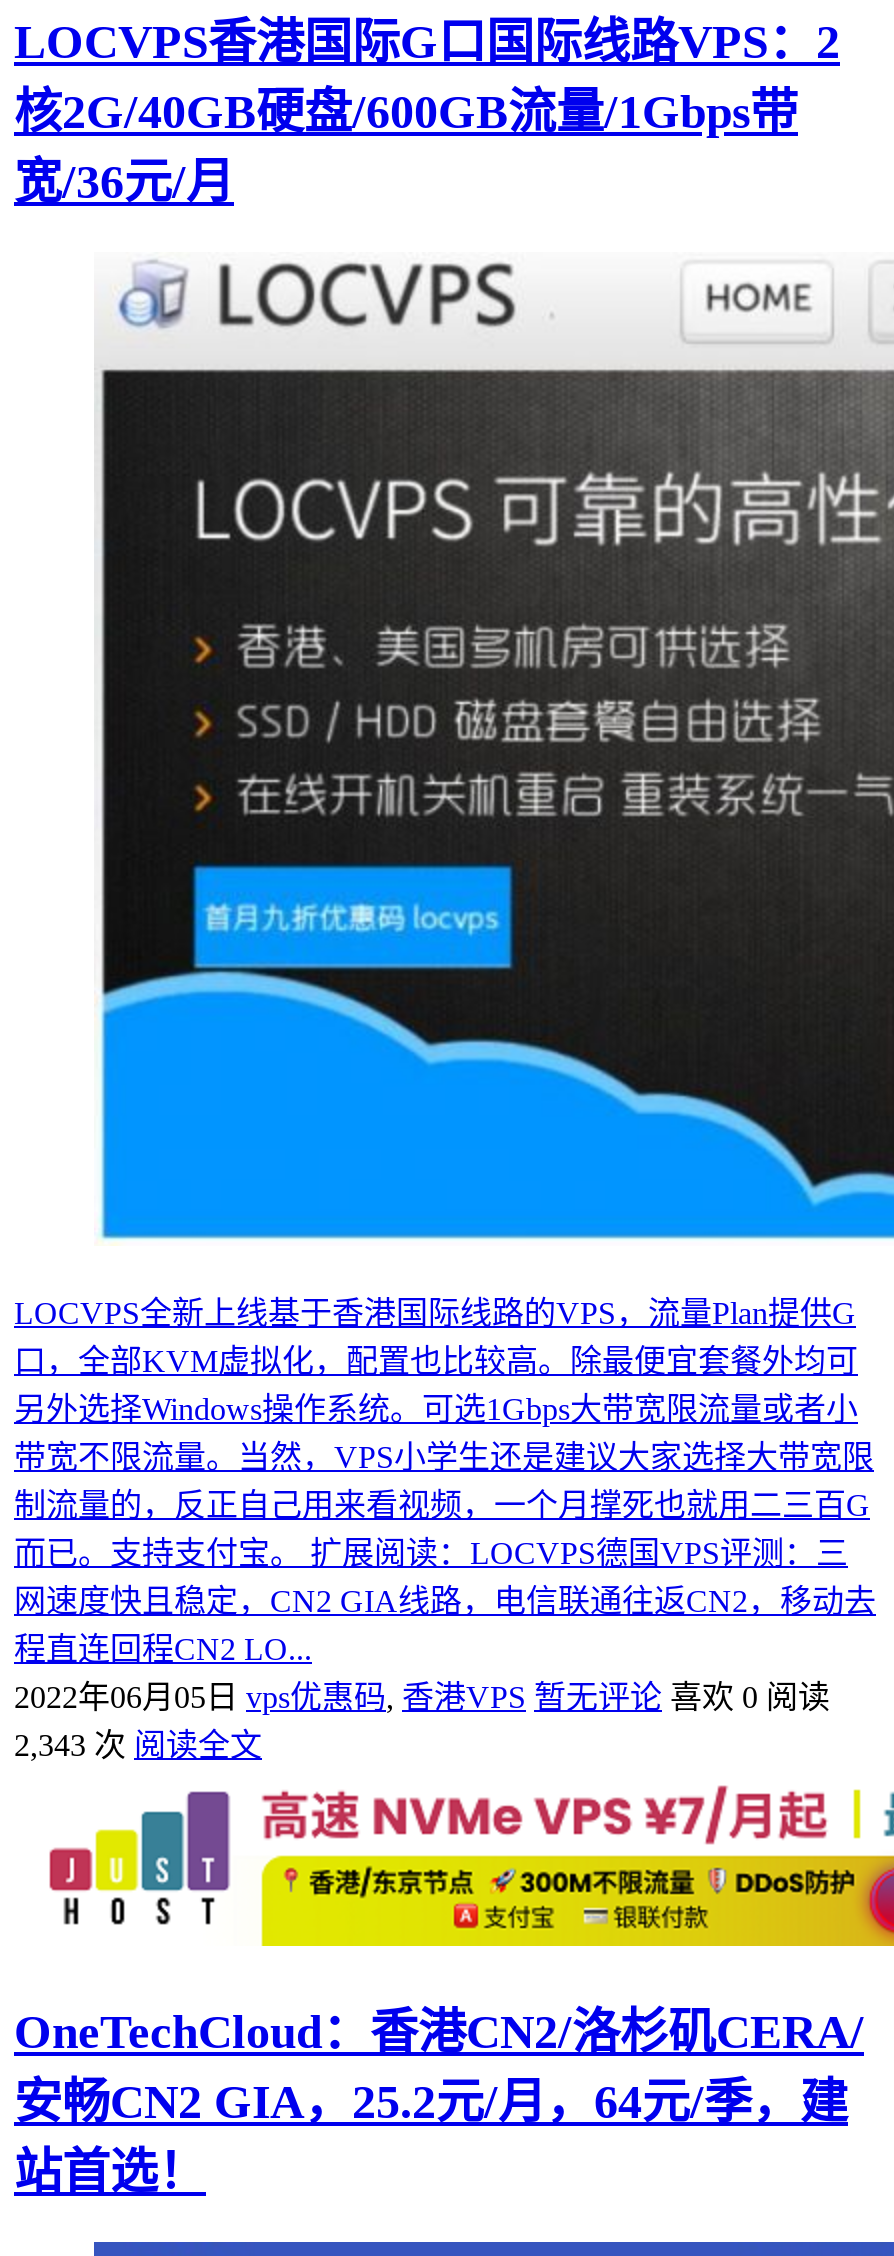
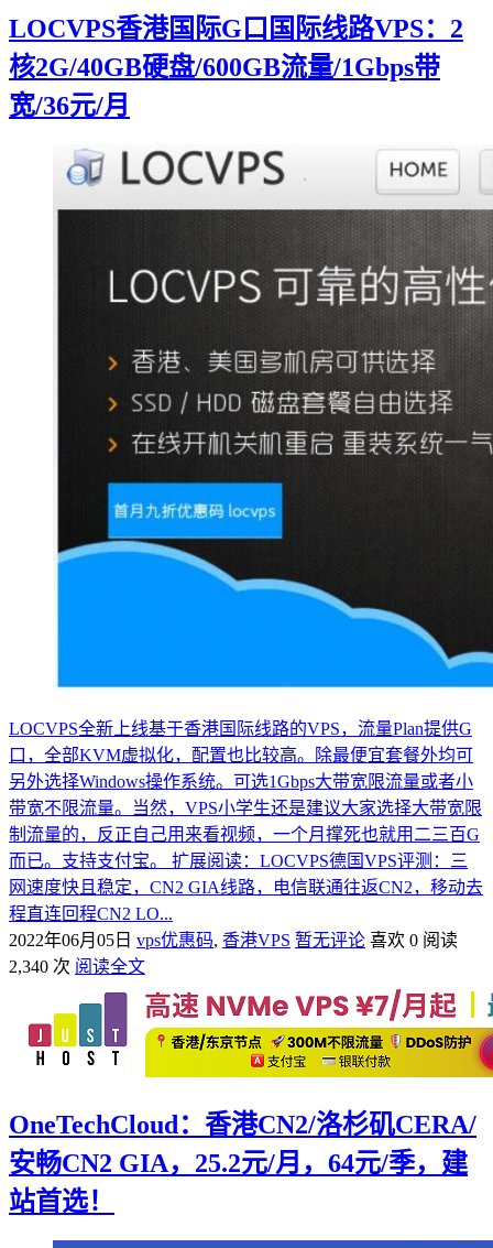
[14,1727,262,1761] 2,343 次 阅读全文 -> [9,957,145,975] 2,340 次 阅读全文

